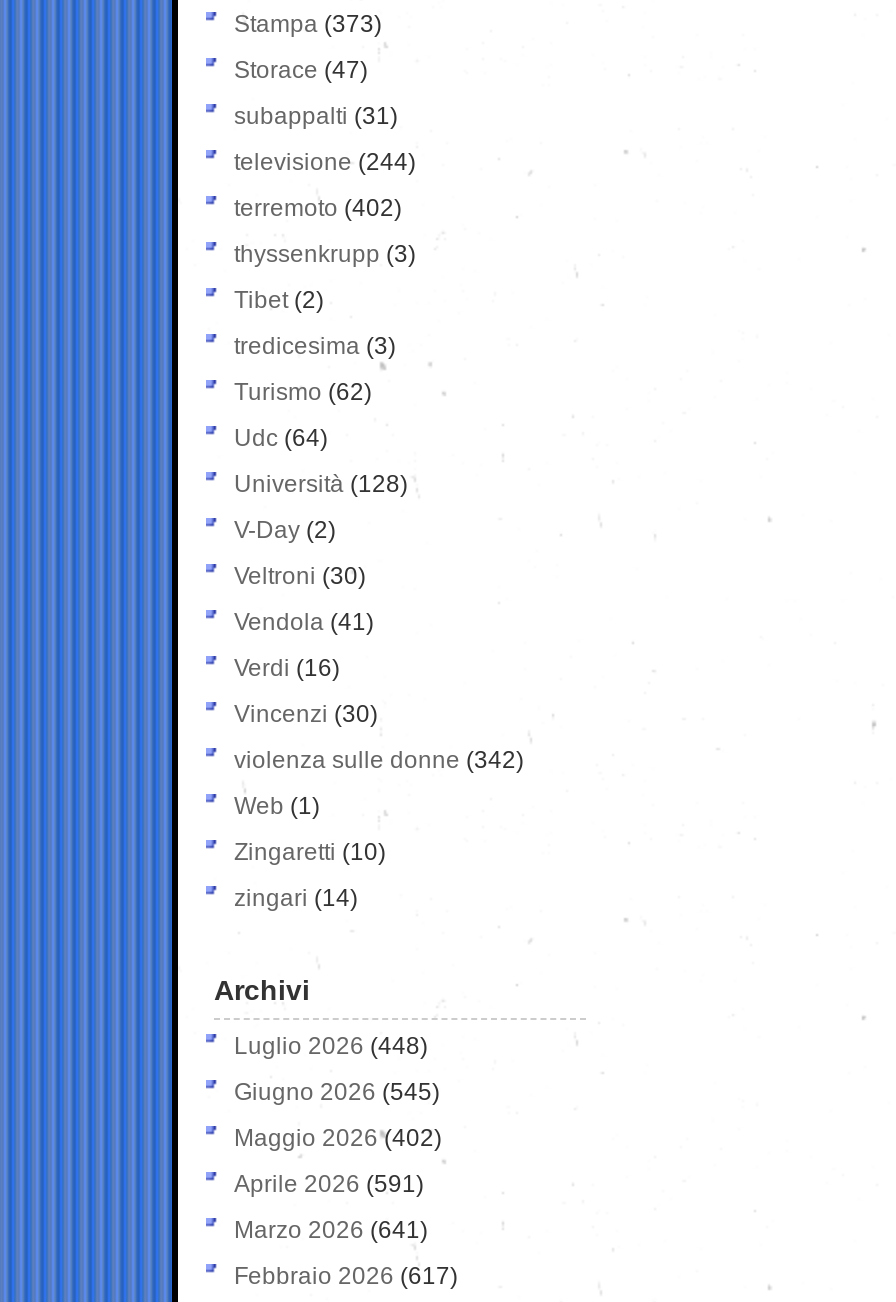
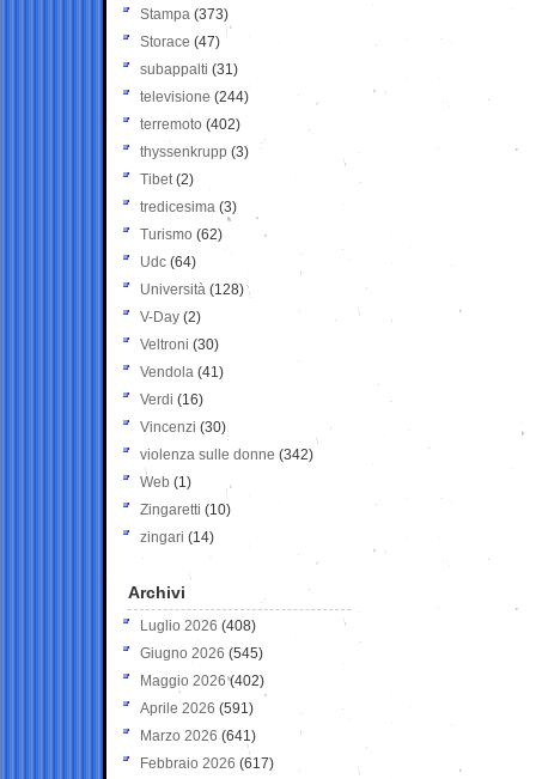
[234,1032,428,1060] Luglio 2026 (448) -> [140,617,256,634] Luglio 2026 (408)

